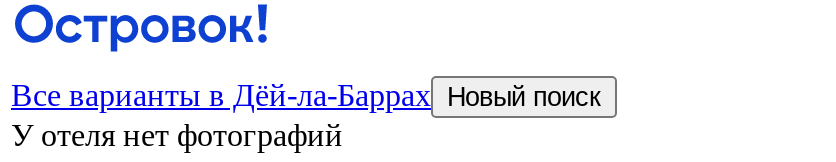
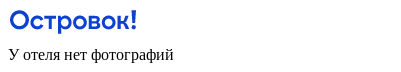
[11,78,601,112] Все варианты в Дёй-ла-Баррах Новый поиск -> none

